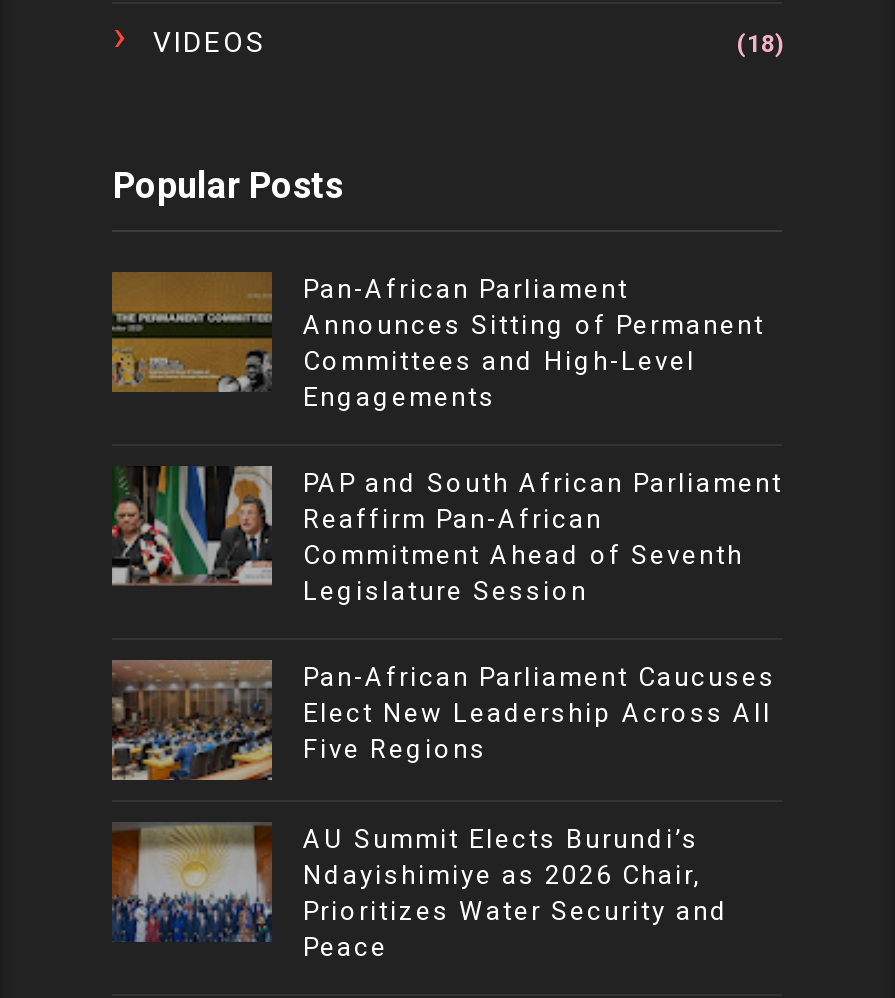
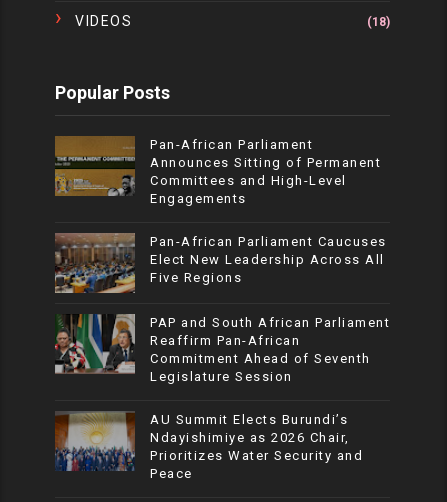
moved [110,462,783,607] -> [54,312,390,384]: [image] | PAP and South African Parliament | Reaffirm Pan-African | Commitment Ahead of Seventh | Legislature Session
moved [110,660,776,782] -> [54,232,387,294]: [image] | Pan-African Parliament Caucuses | Elect New Leadership Across All | Five Regions

